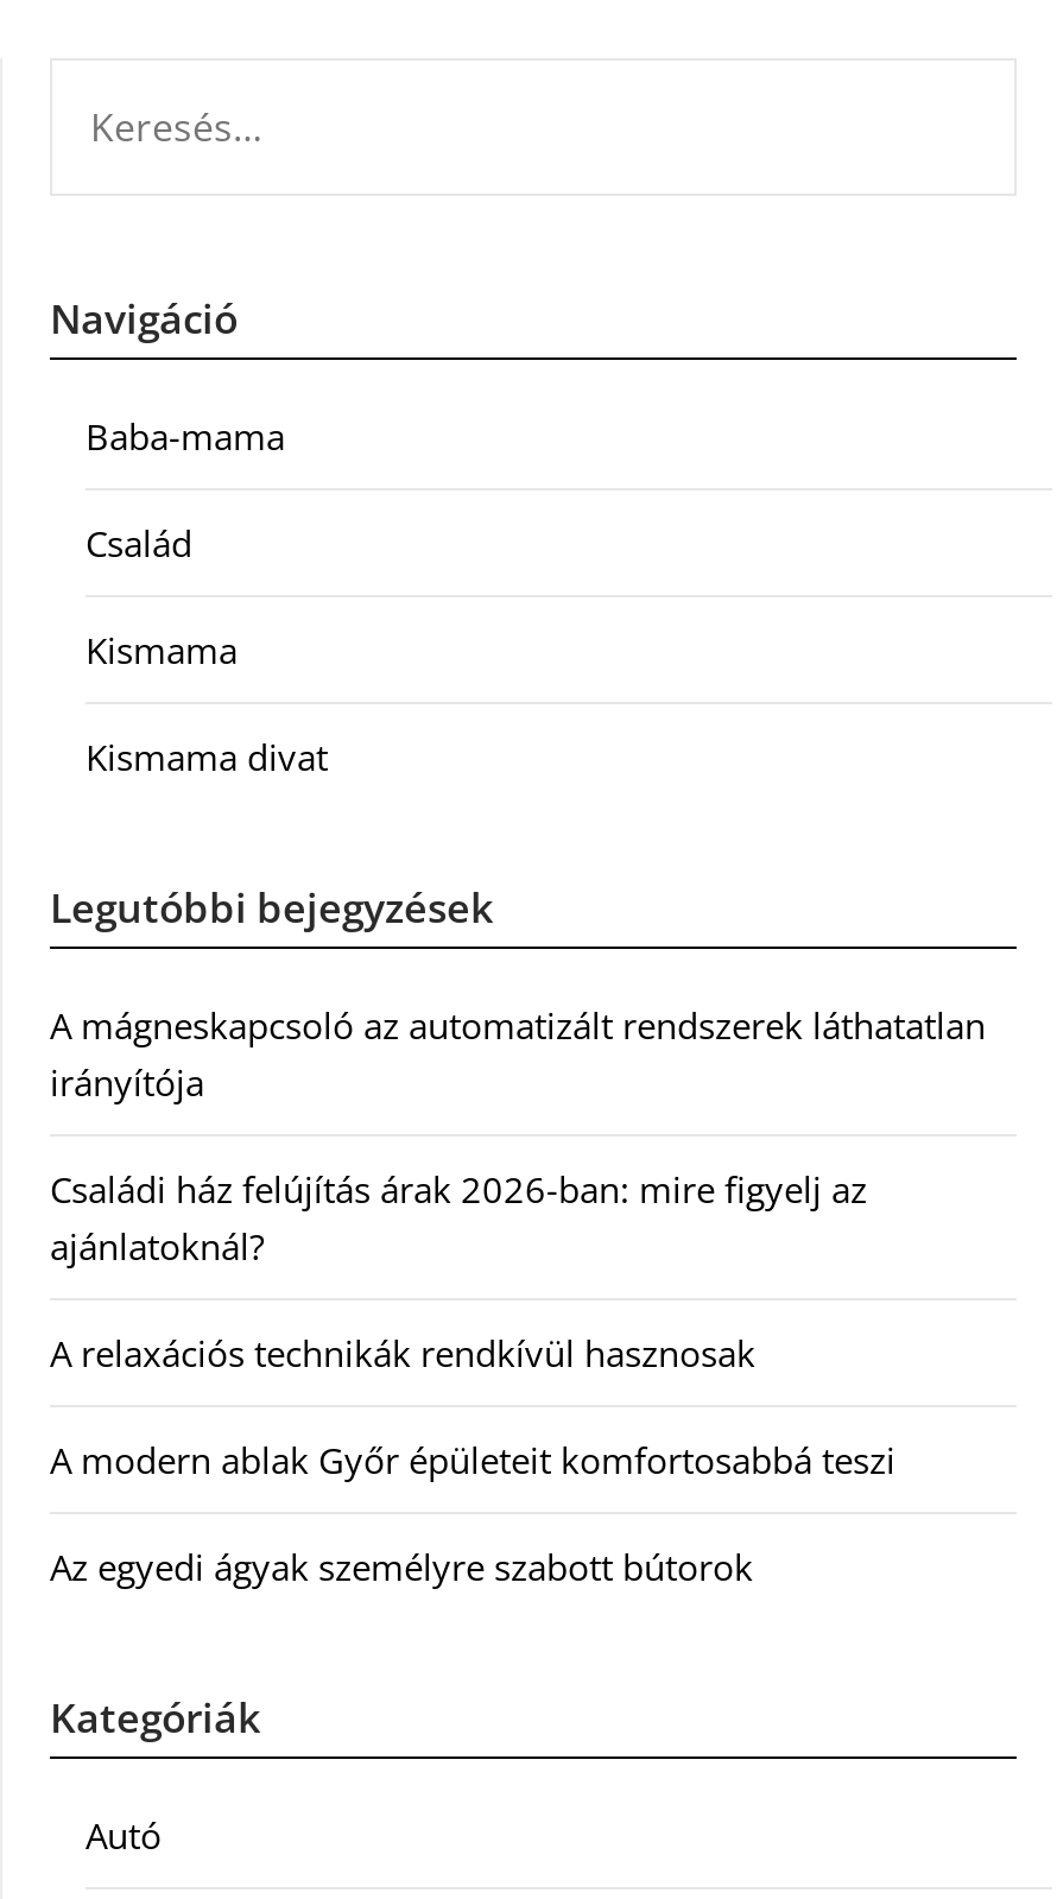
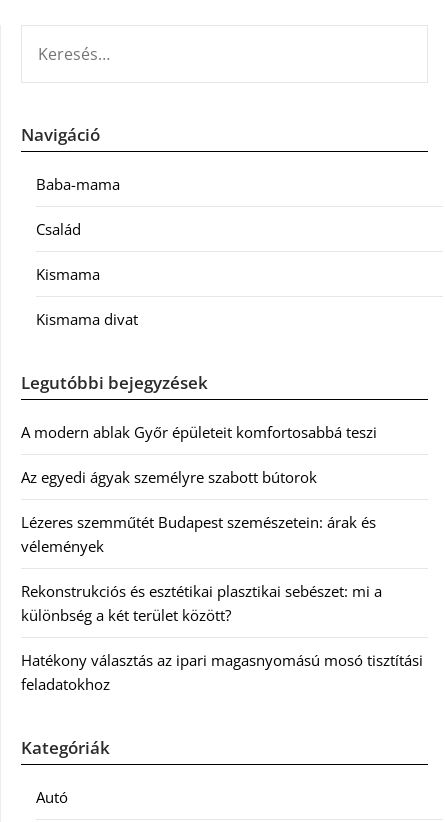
[50,1001,986,1376] A mágneskapcsoló az automatizált rendszerek láthatatlan | irányítója | Családi ház felújítás árak 2026-ban: mire figyelj az | ajánlatoknál? | A relaxációs technikák rendkívül hasznosak -> none
moved [50,1436,895,1590] -> [21,422,377,487]: A modern ablak Győr épületeit komfortosabbá teszi | Az egyedi ágyak személyre szabott bútorok
none -> [21,512,423,694] Lézeres szemműtét Budapest szemészetein: árak és | vélemények | Rekonstrukciós és esztétikai plasztikai sebészet: mi a | különbség a két terület között? | Hatékony választás az ipari magasnyomású mosó tisztítási | feladatokhoz

